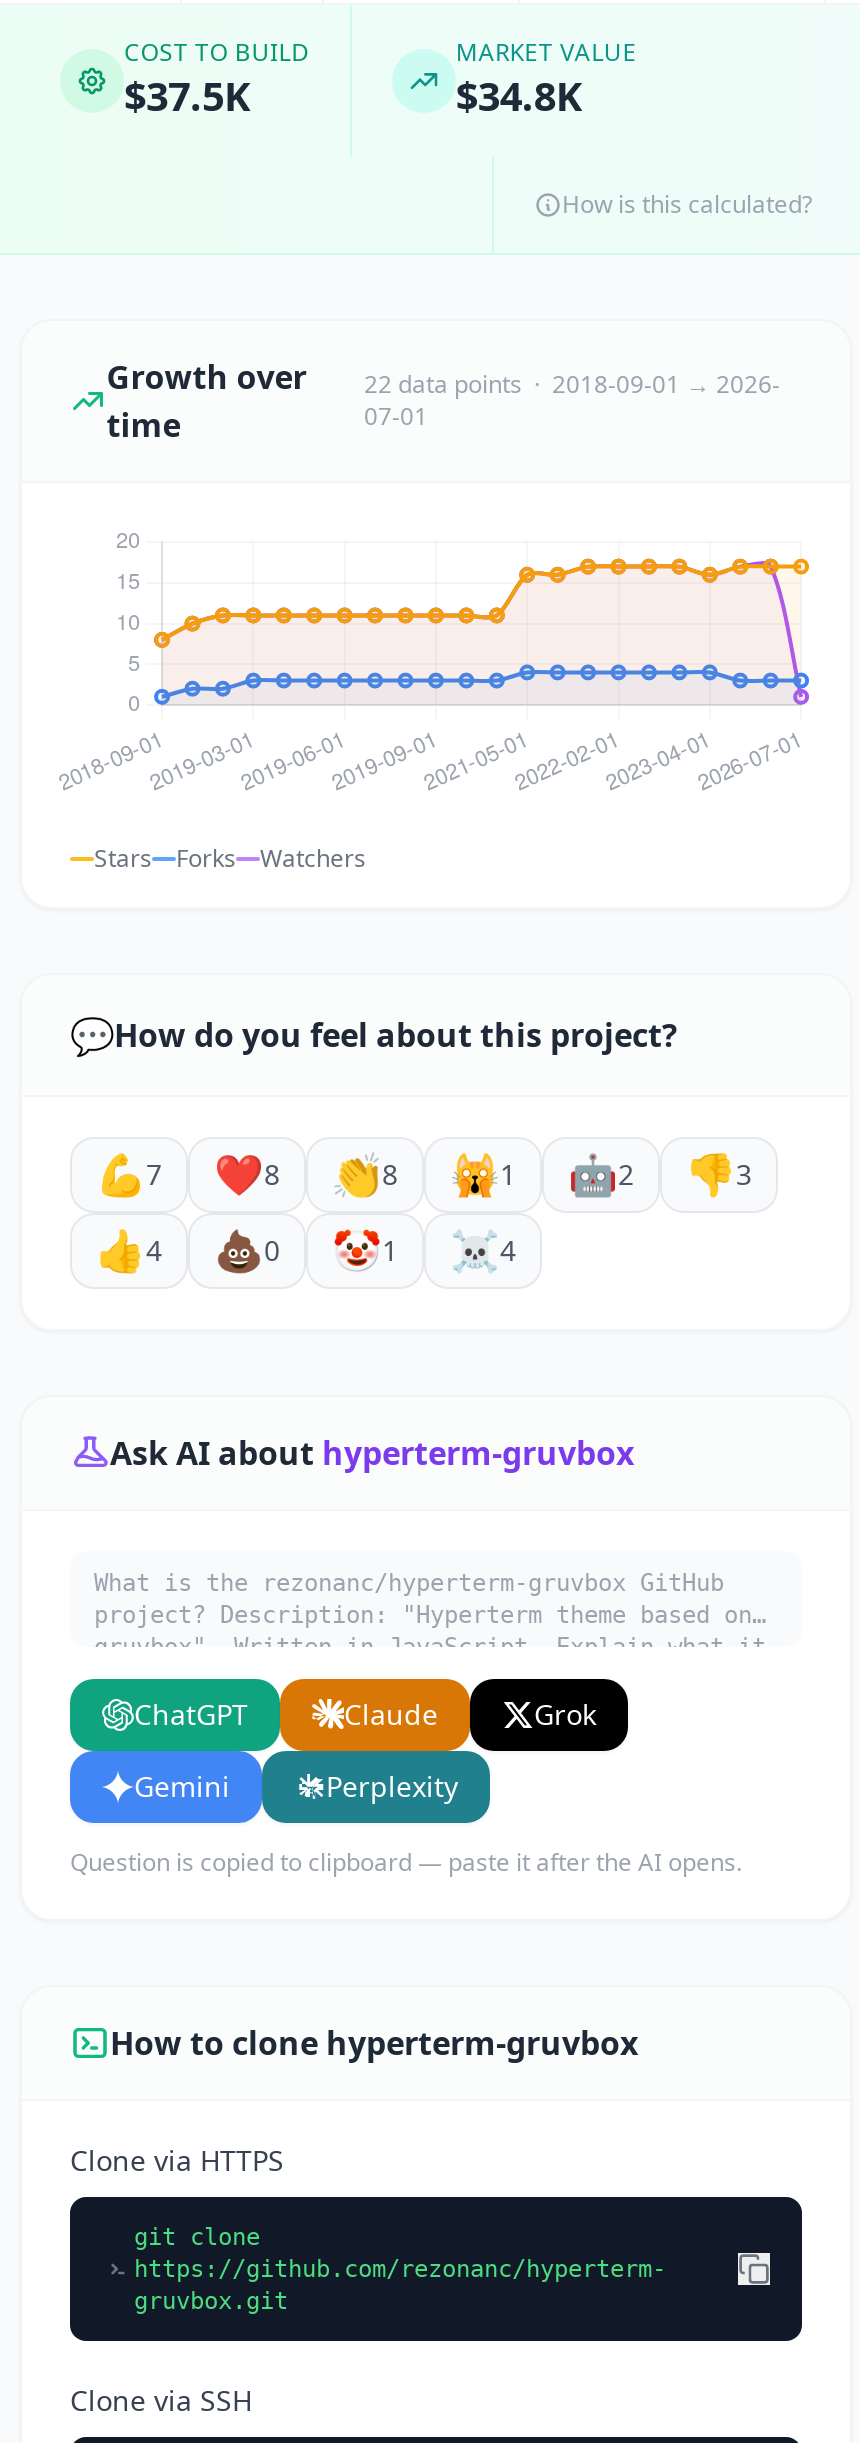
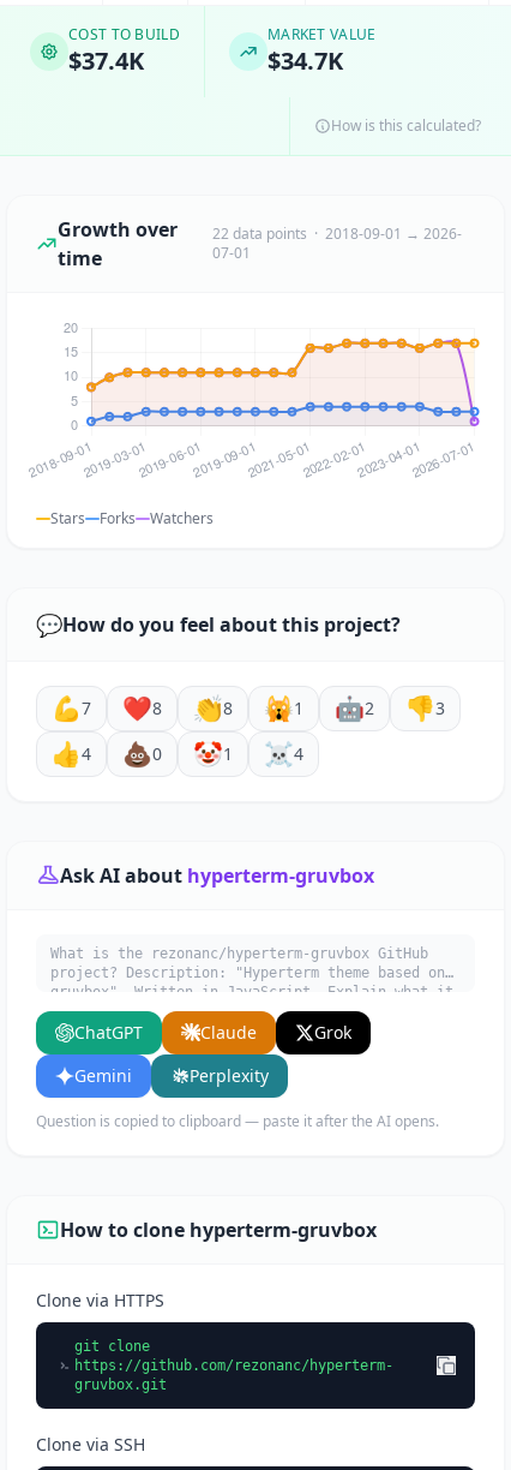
[124,69,250,123] $37.5K -> [68,44,144,77] $37.4K
[456,69,582,123] $34.8K -> [267,44,343,77] $34.7K

